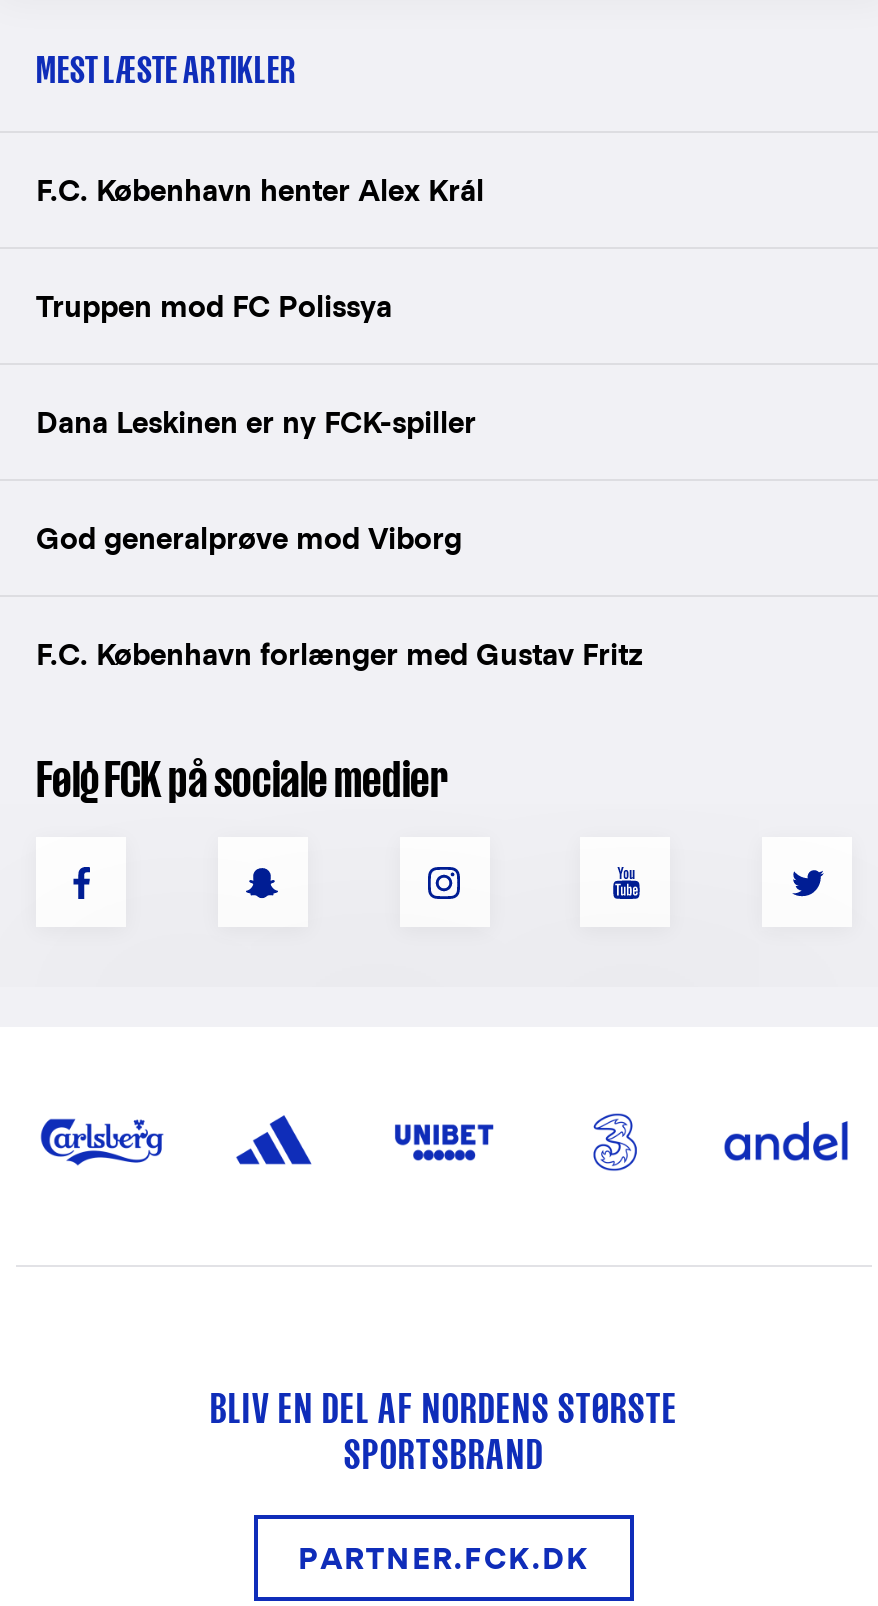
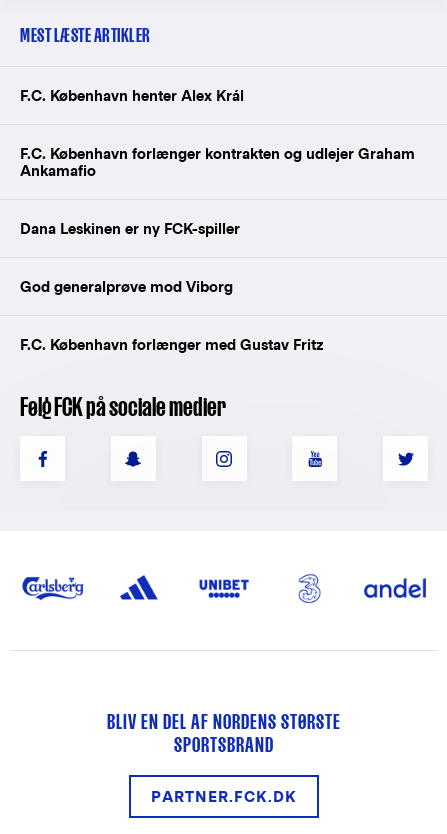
[36,290,392,324] Truppen mod FC Polissya -> [20,145,415,179] F.C. København forlænger kontrakten og udlejer Graham | Ankamafio

